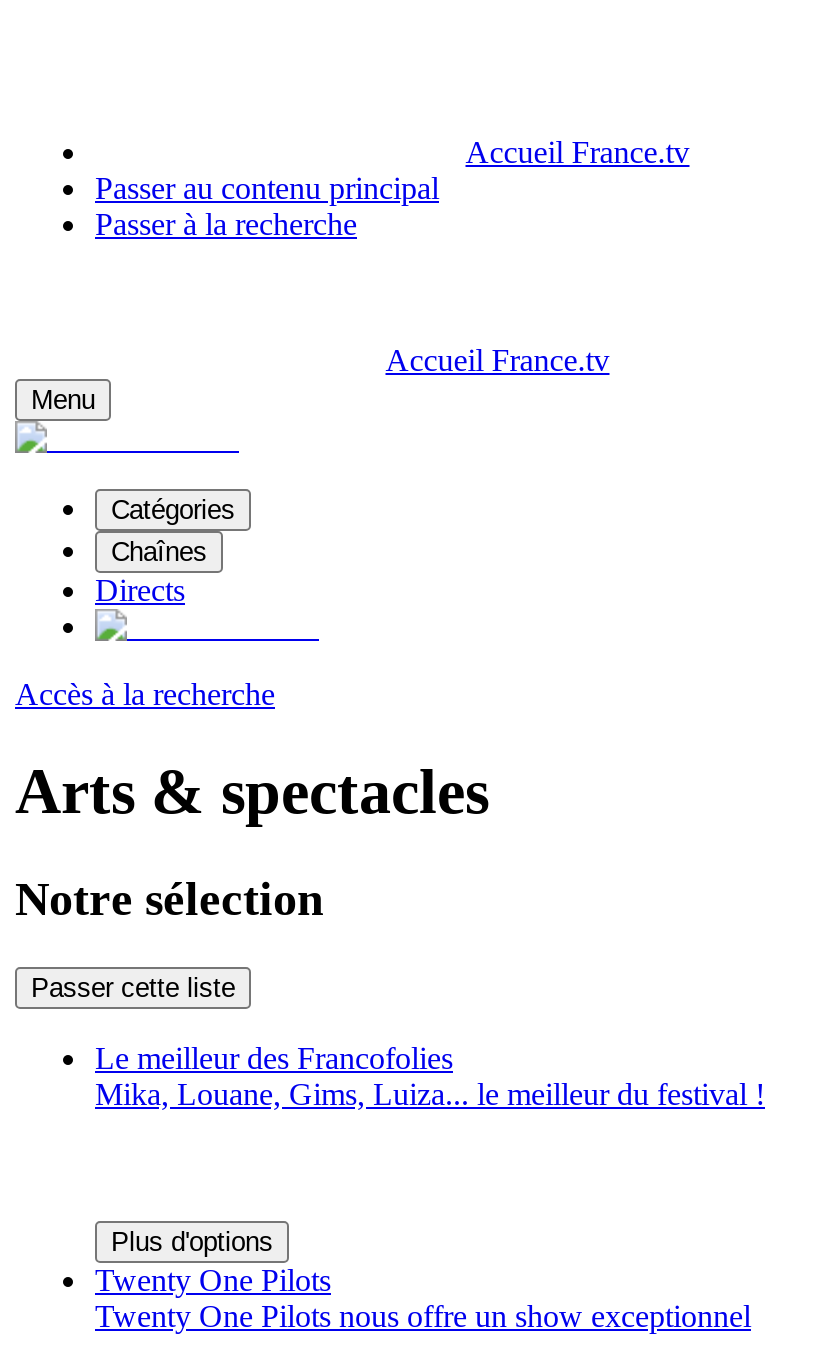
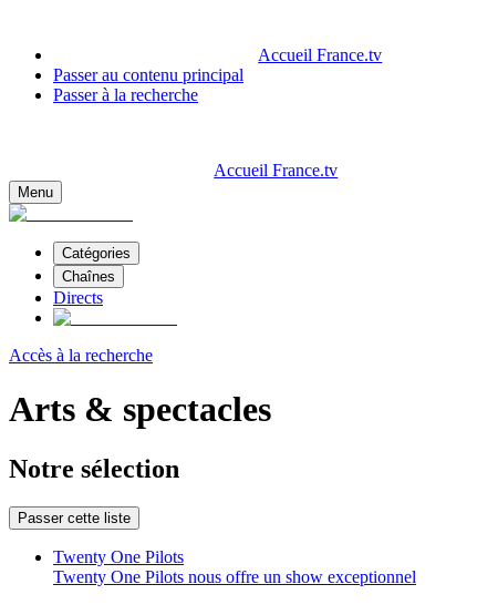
[95,1041,765,1111] Le meilleur des Francofolies | Mika, Louane, Gims, Luiza... le meilleur du festival ! -> none
[111,1227,273,1257] Plus d'options -> none

